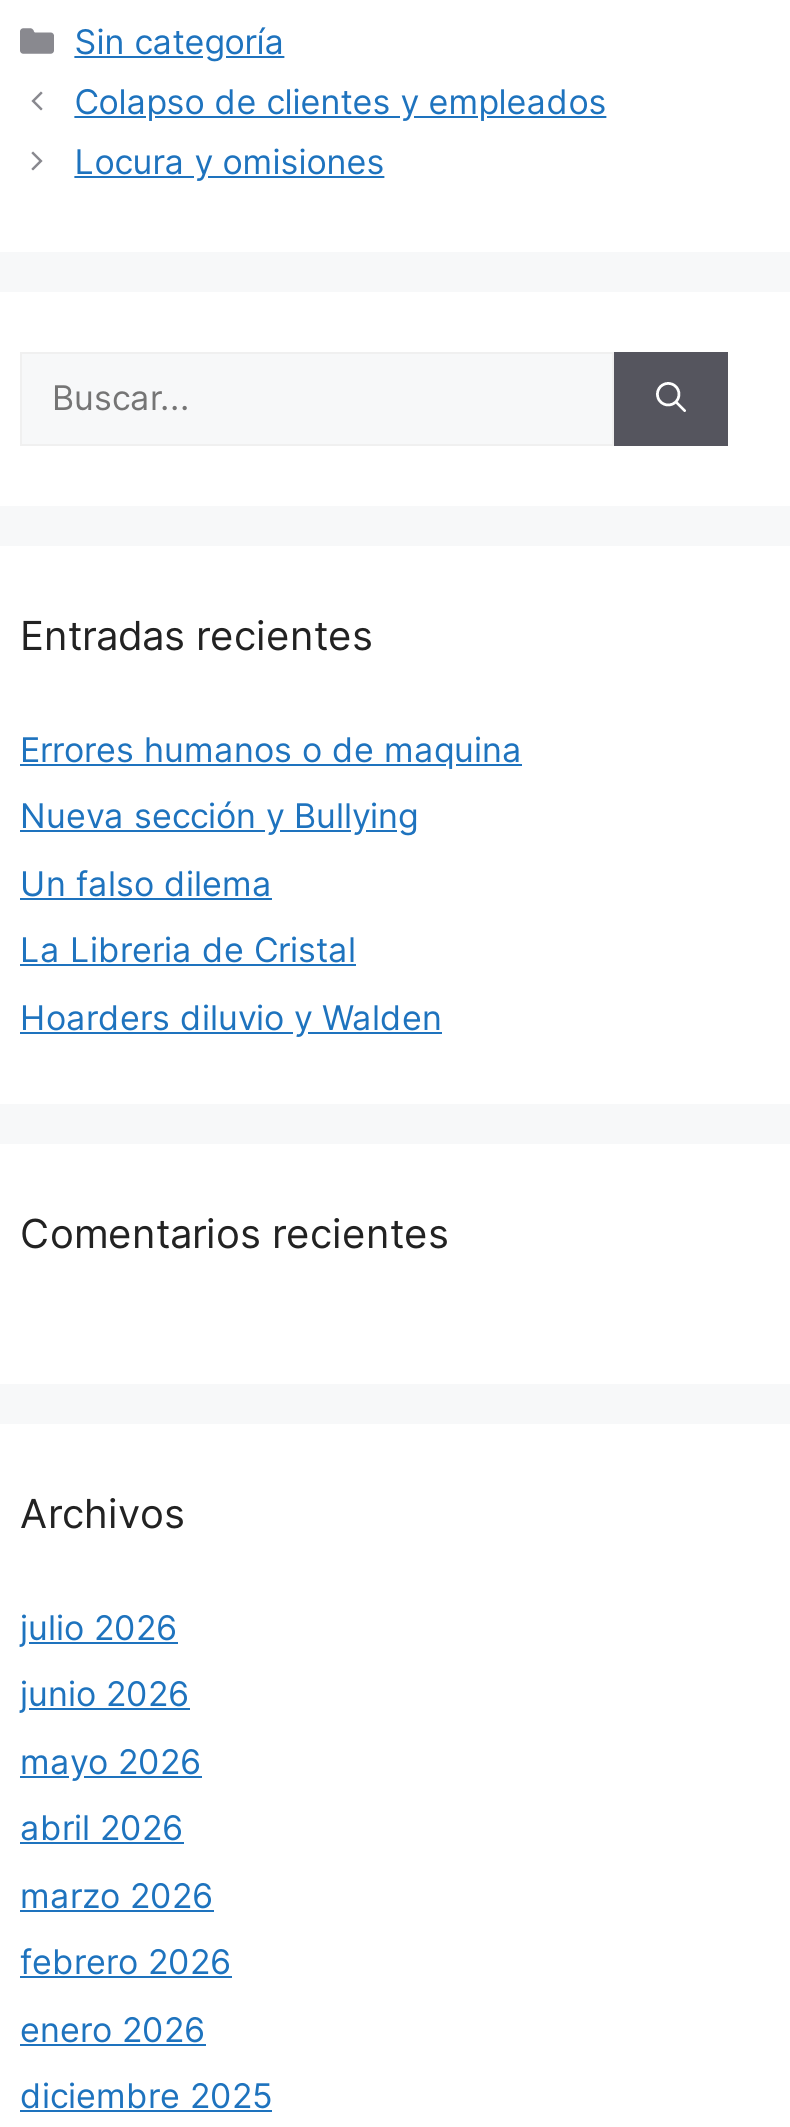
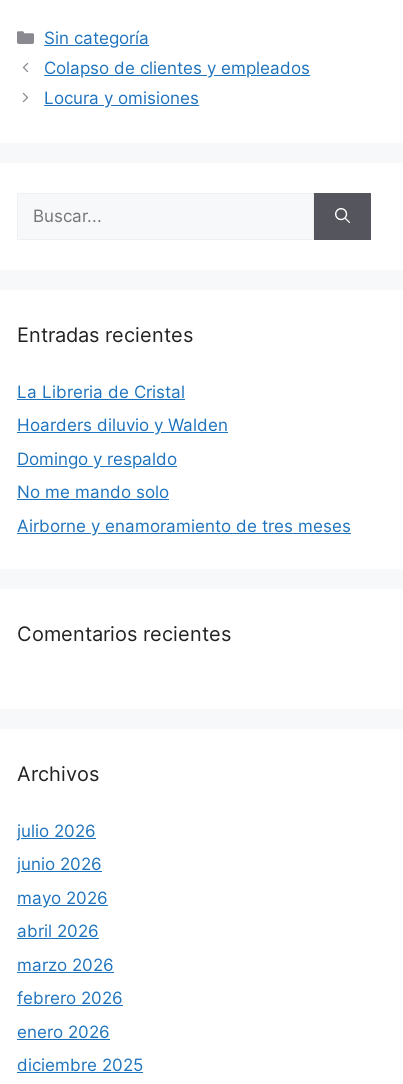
[20,729,522,903] Errores humanos o de maquina | Nueva sección y Bullying | Un falso dilema -> none
moved [20,930,442,1037] -> [17,381,228,435]: La Libreria de Cristal | Hoarders diluvio y Walden
none -> [17,448,351,535] Domingo y respaldo | No me mando solo | Airborne y enamoramiento de tres meses

